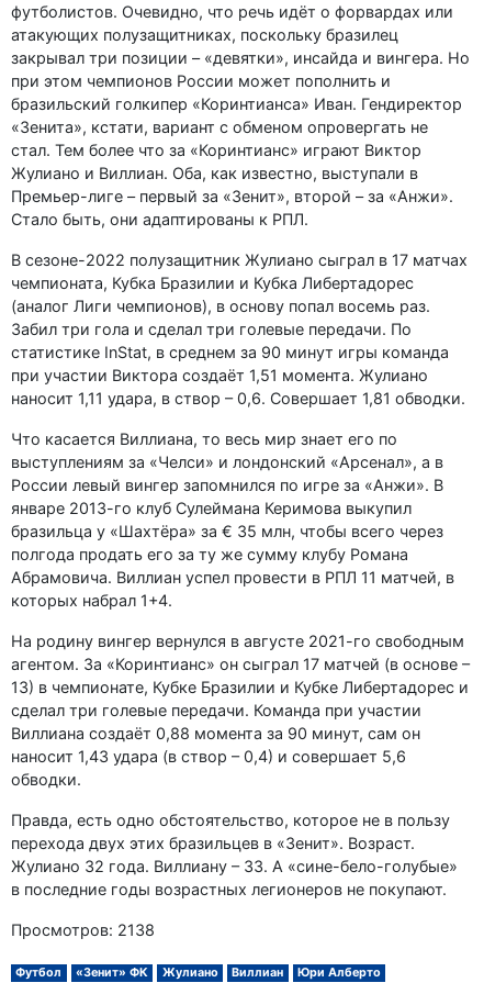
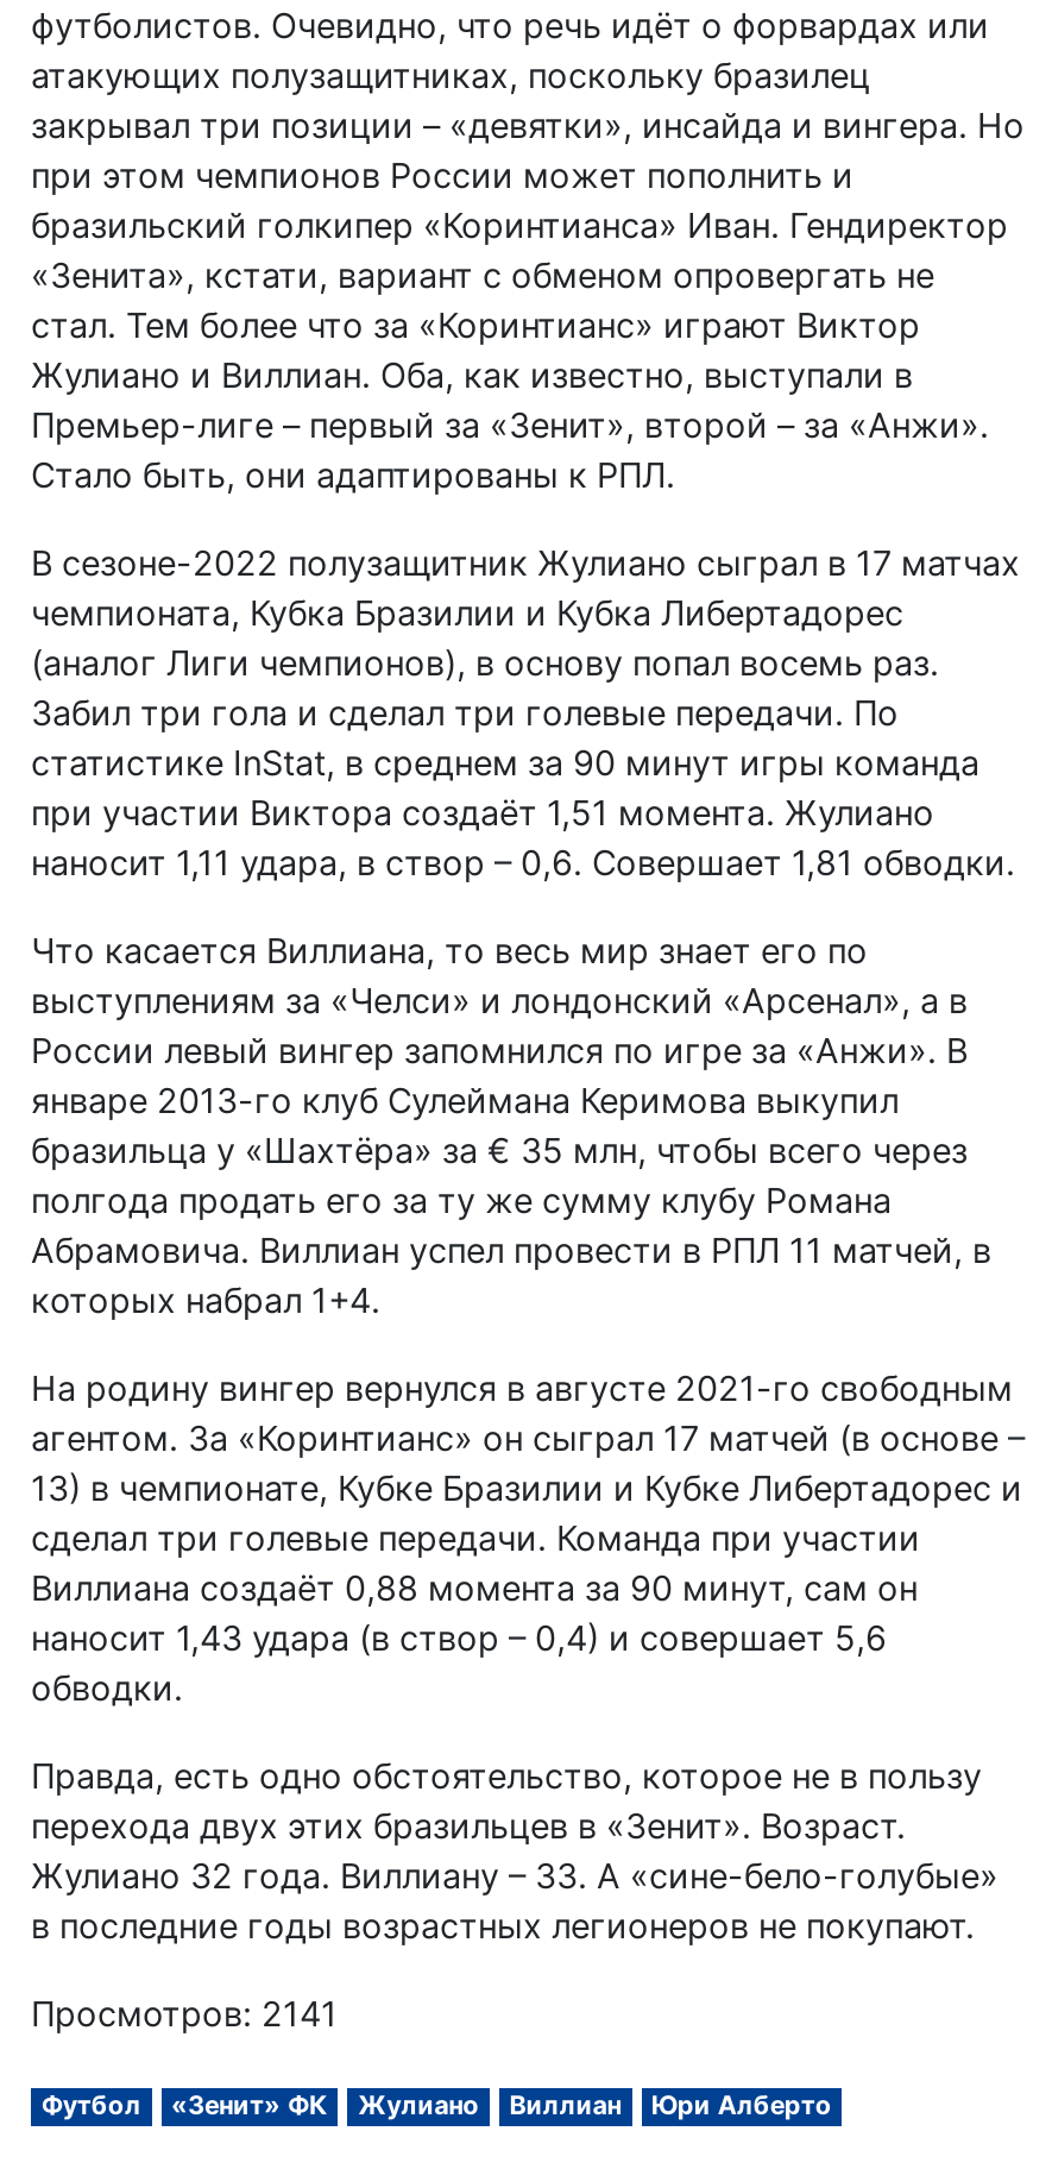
[11,920,155,939] Просмотров: 2138 -> [31,1993,338,2033] Просмотров: 2141

